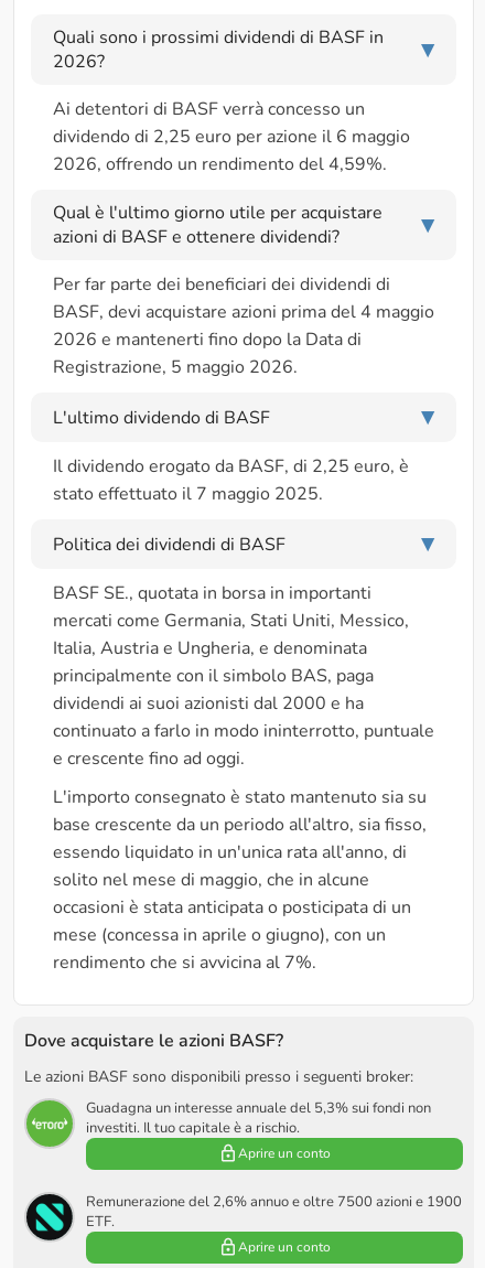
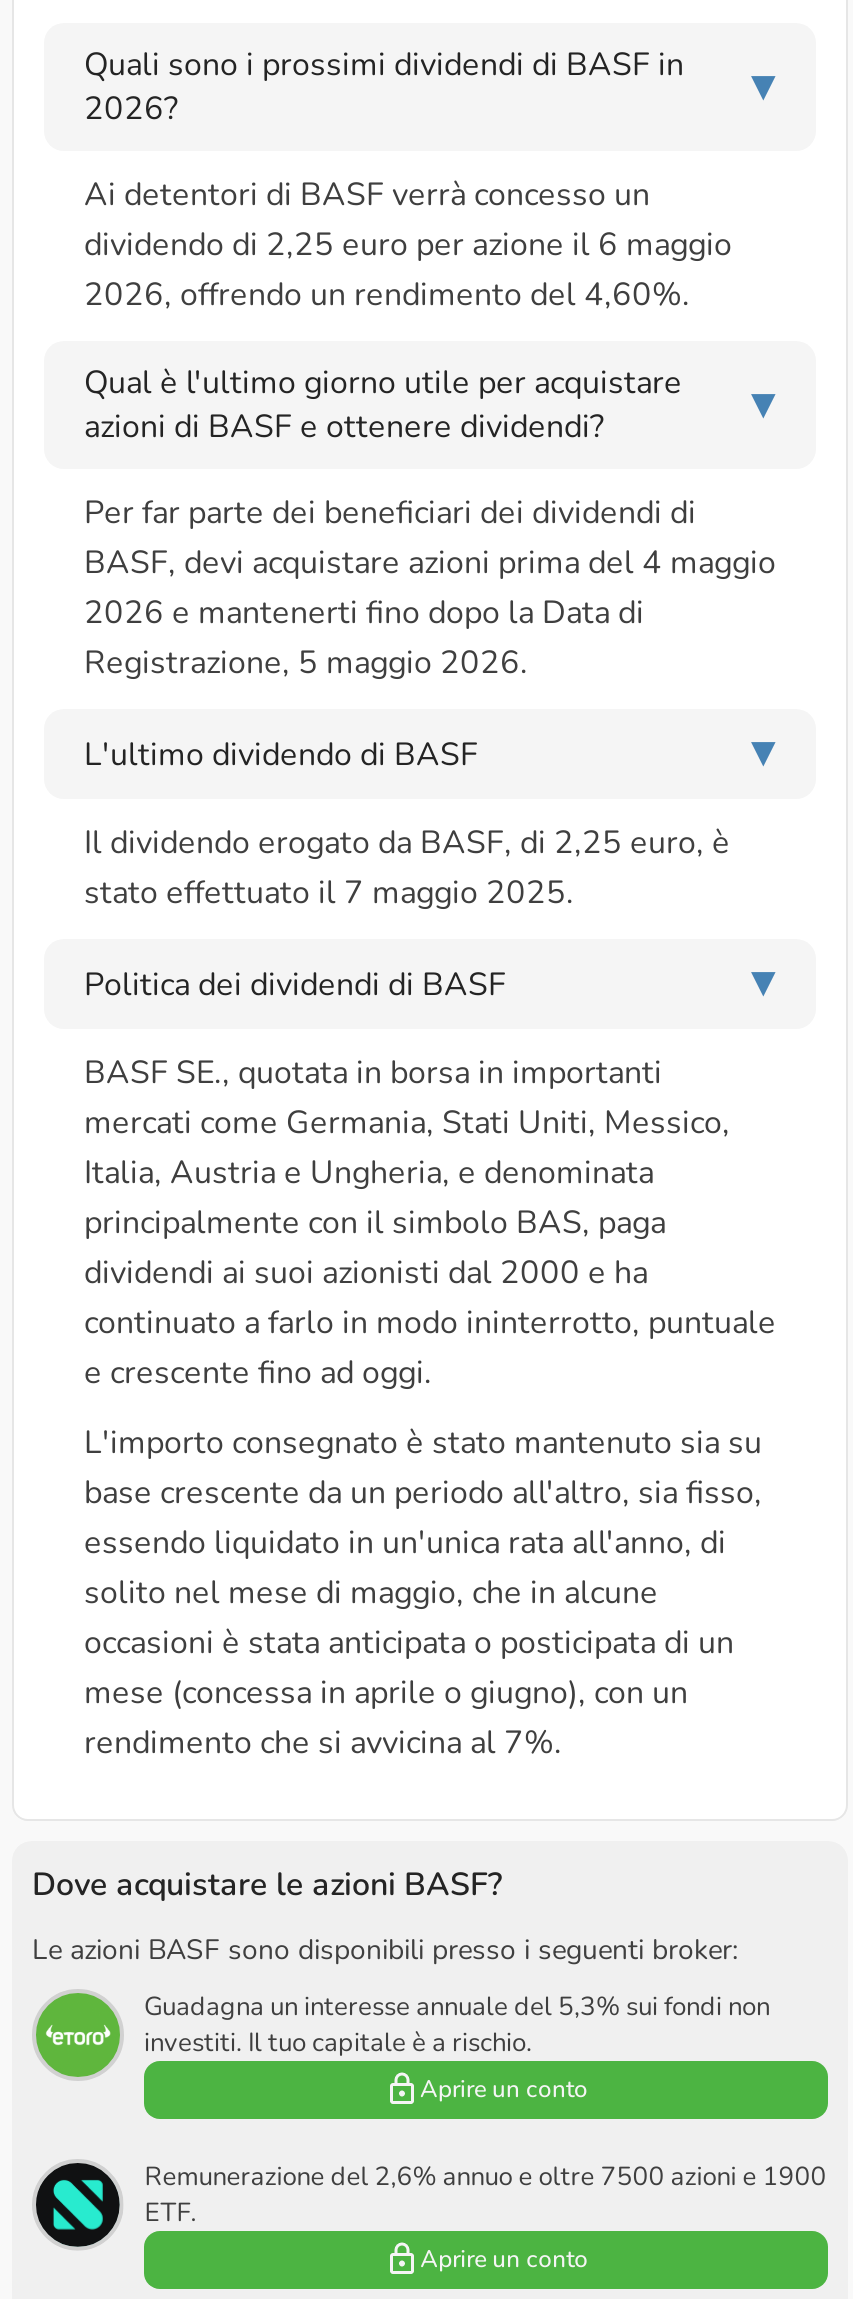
[53,152,387,176] 2026, offrendo un rendimento del 4,59%. -> [84,273,690,317] 2026, offrendo un rendimento del 4,60%.

